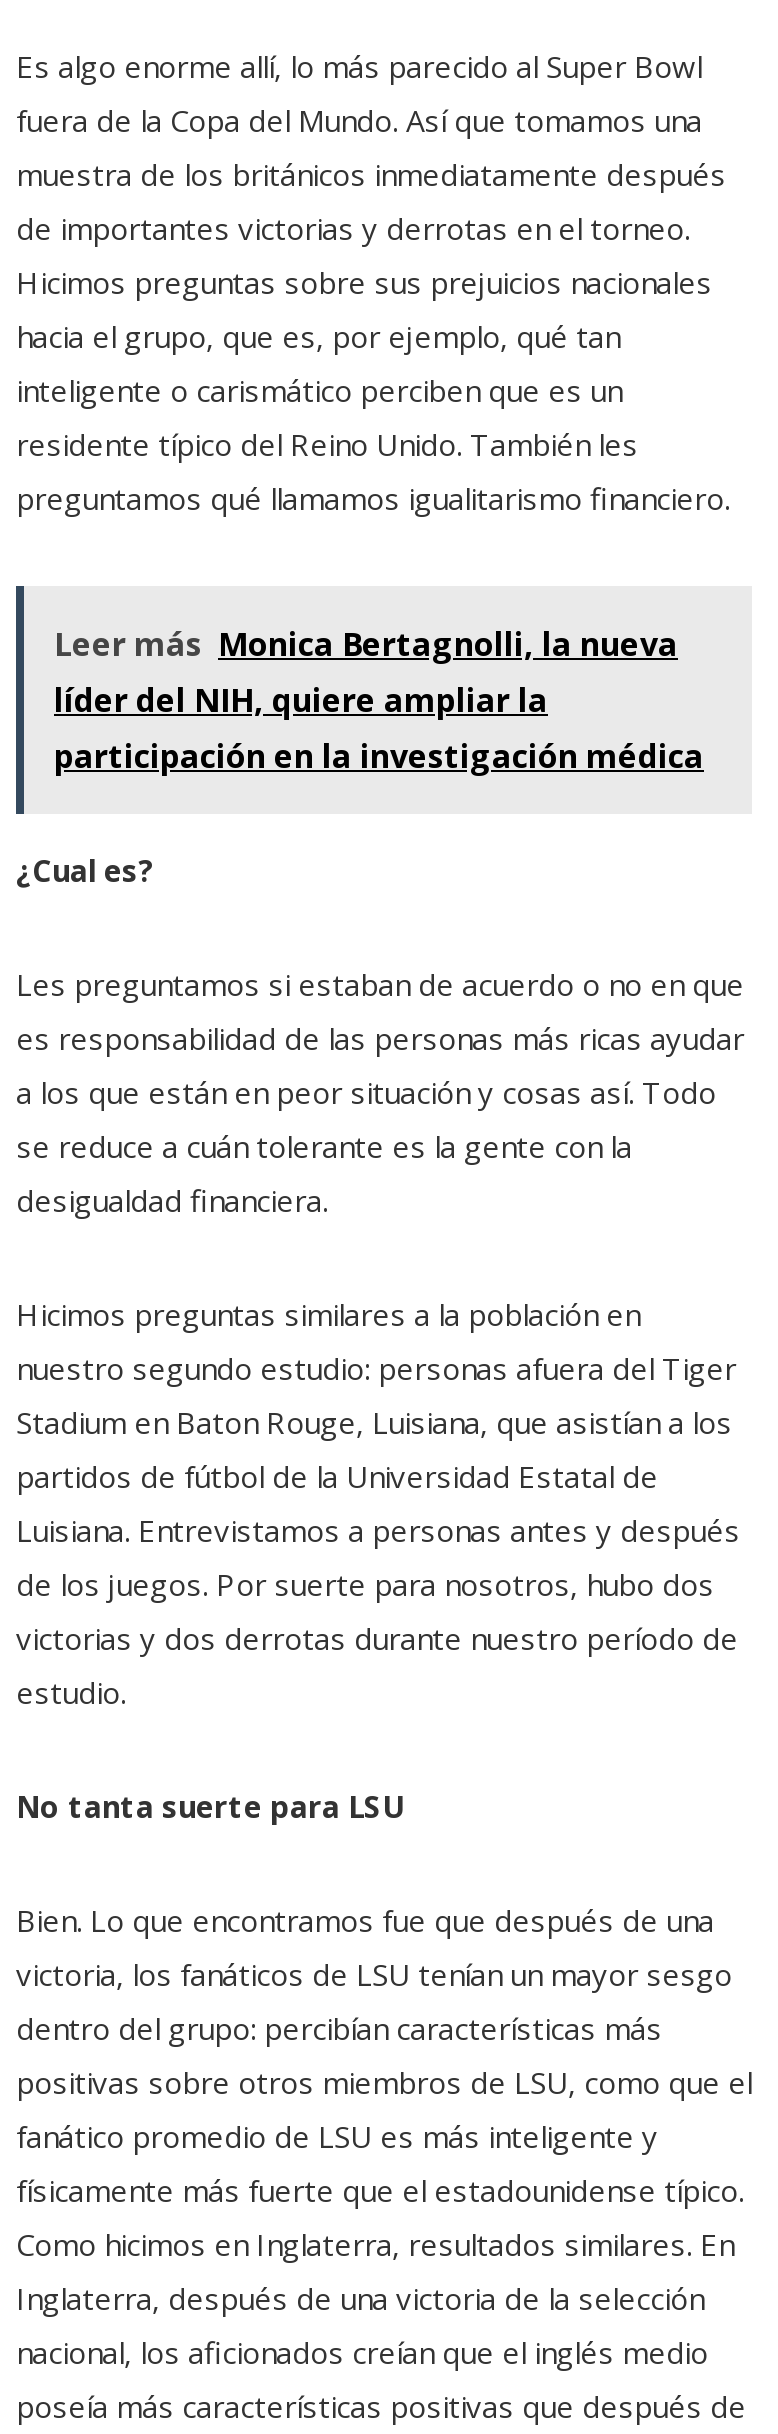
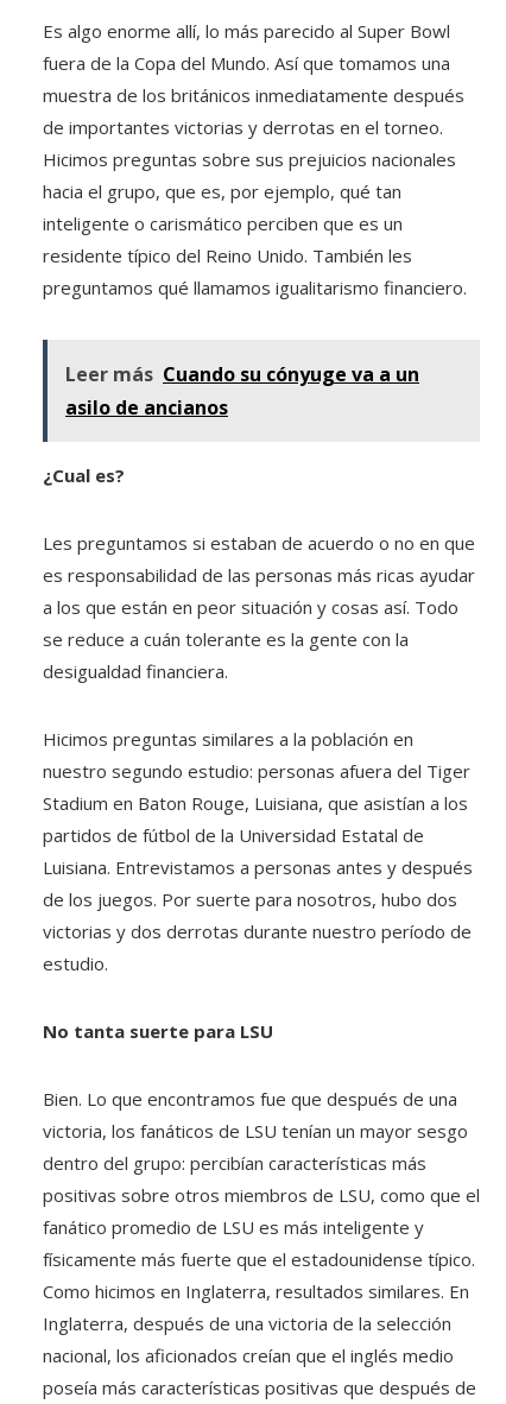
[54,622,704,778] Leer más Monica Bertagnolli, la nueva | líder del NIH, quiere ampliar la | participación en la investigación médica -> [65,361,419,421] Leer más Cuando su cónyuge va a un | asilo de ancianos

